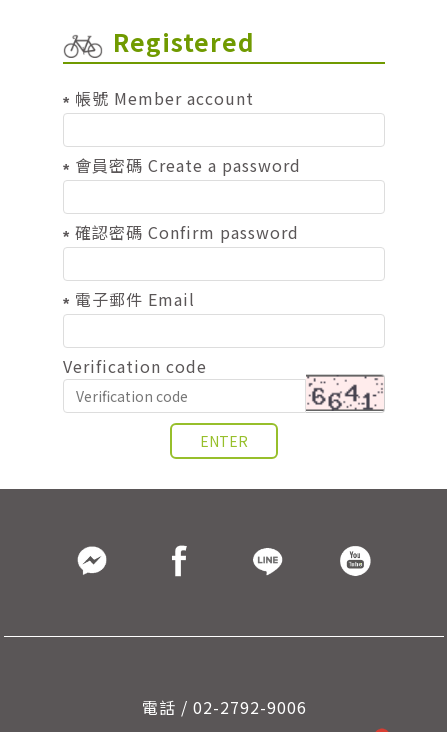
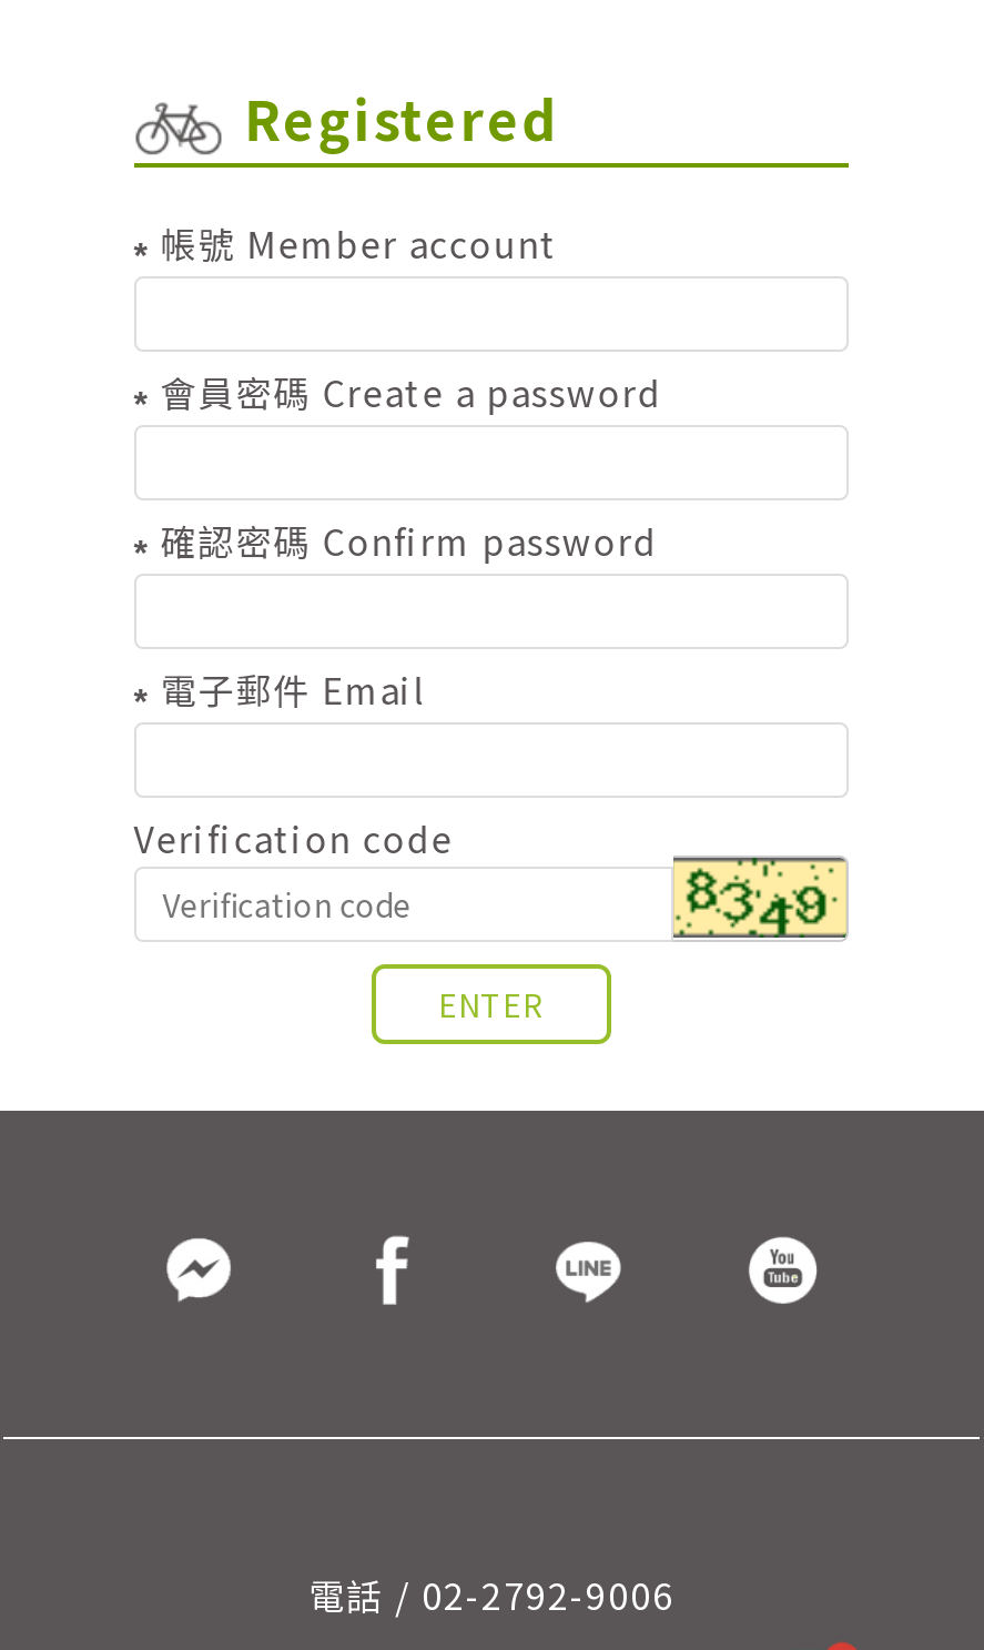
[306,375,384,411] [image] -> [673,858,849,938] [image]

